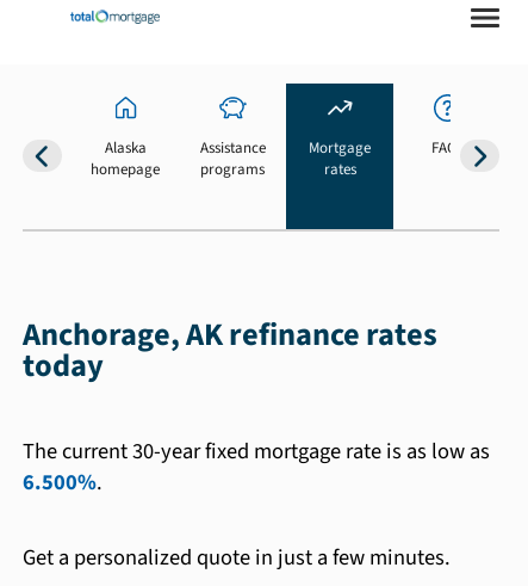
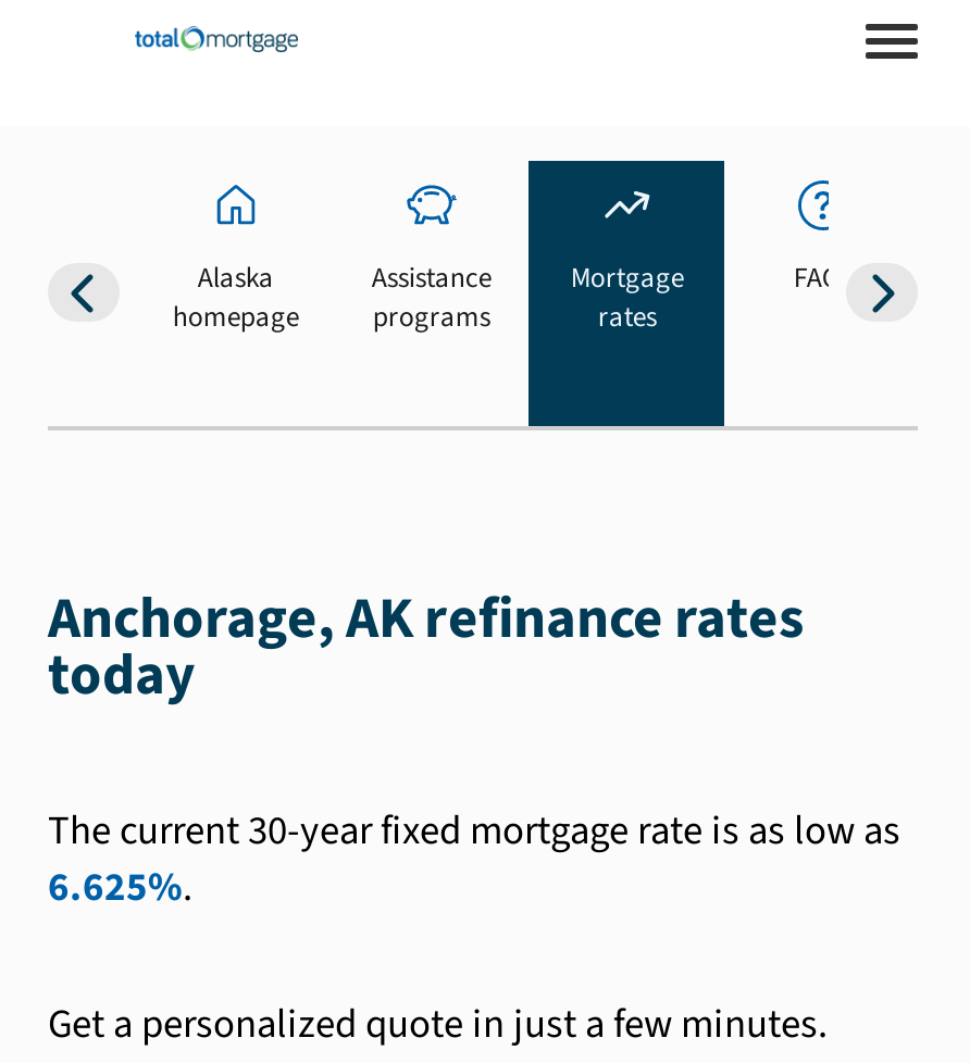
[23,466,103,497] 6.500%. -> [48,858,194,915] 6.625%.

